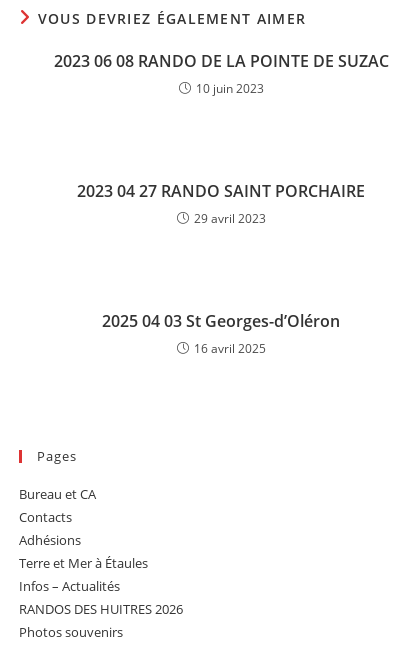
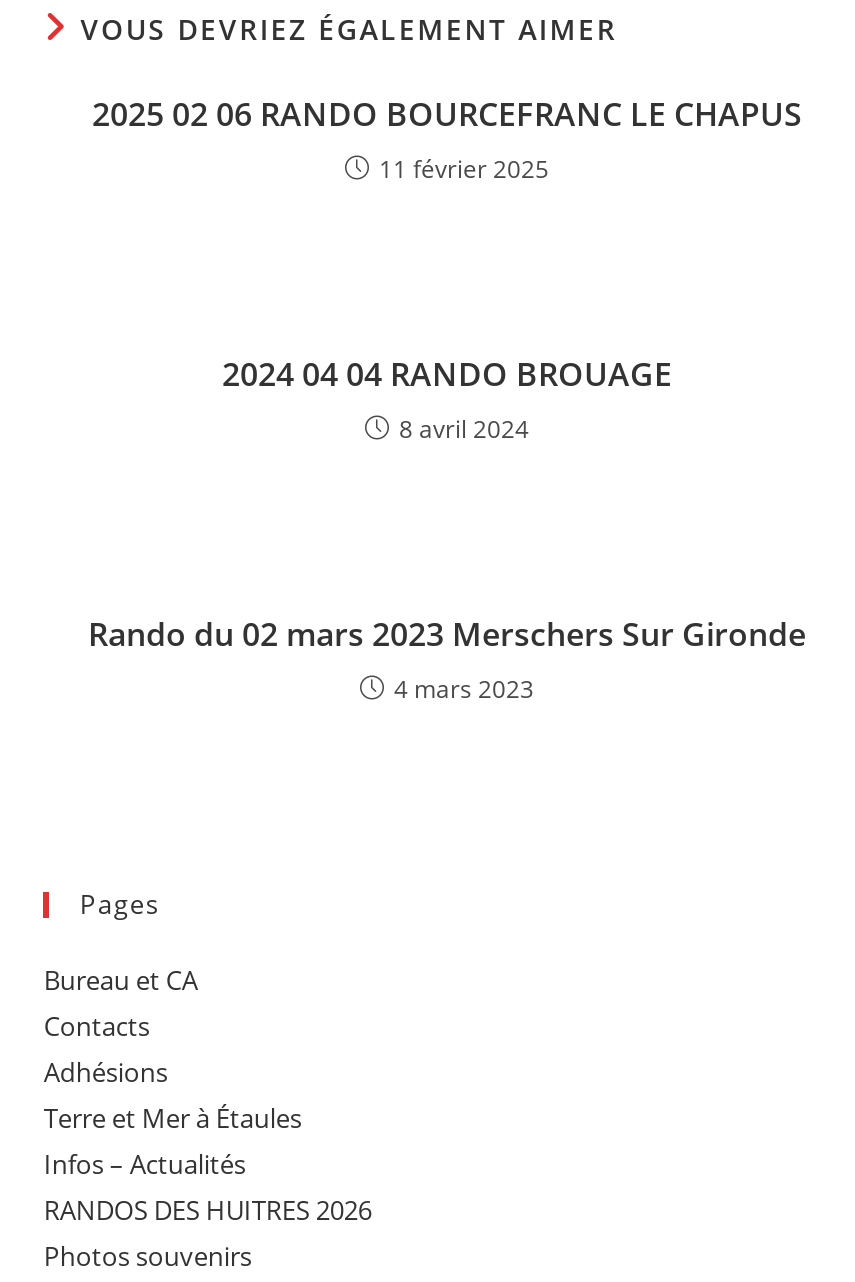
[53,50,388,97] 2023 06 08 RANDO DE LA POINTE DE SUZAC | 10 juin 2023 -> [92,93,802,187] 2025 02 06 RANDO BOURCEFRANC LE CHAPUS | 11 février 2025
[77,180,365,227] 2023 04 27 RANDO SAINT PORCHAIRE | 29 avril 2023 -> [222,353,672,447] 2024 04 04 RANDO BROUAGE | 8 avril 2024
[102,310,340,357] 2025 04 03 St Georges-d’Oléron | 16 avril 2025 -> [88,613,806,707] Rando du 02 mars 2023 Merschers Sur Gironde | 4 mars 2023

